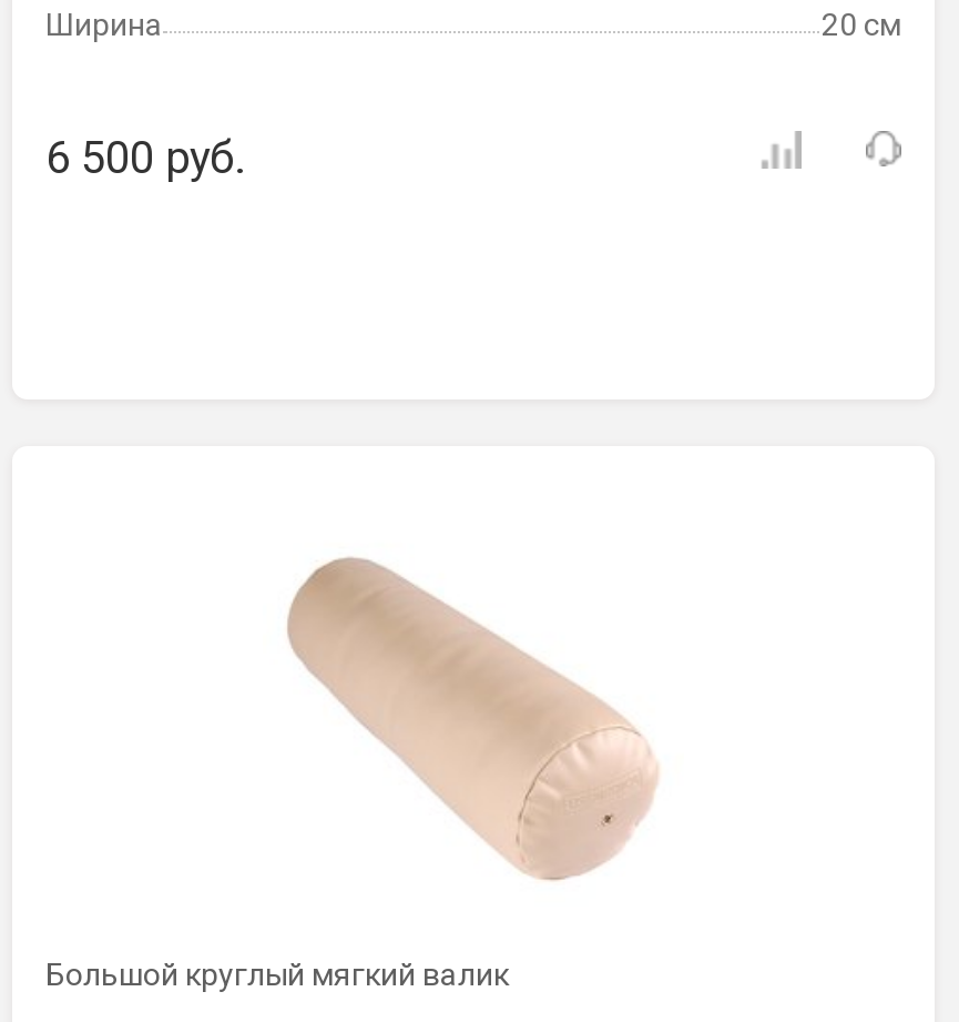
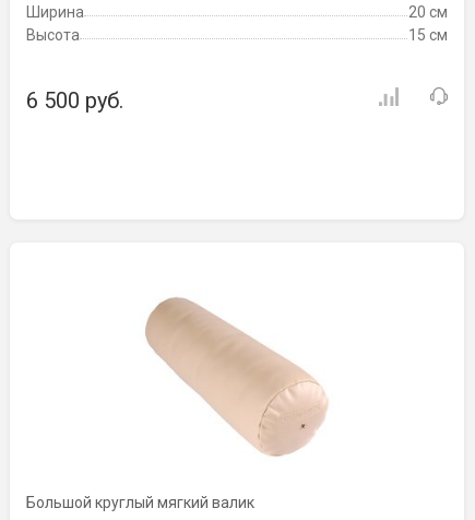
none -> [26,26,448,43] Высота | 15 см

